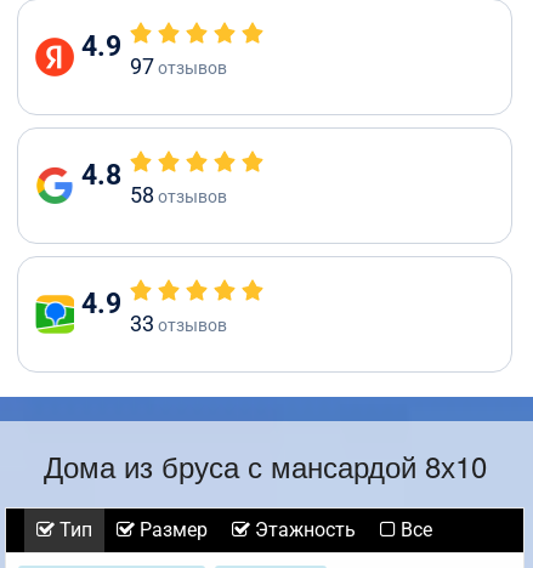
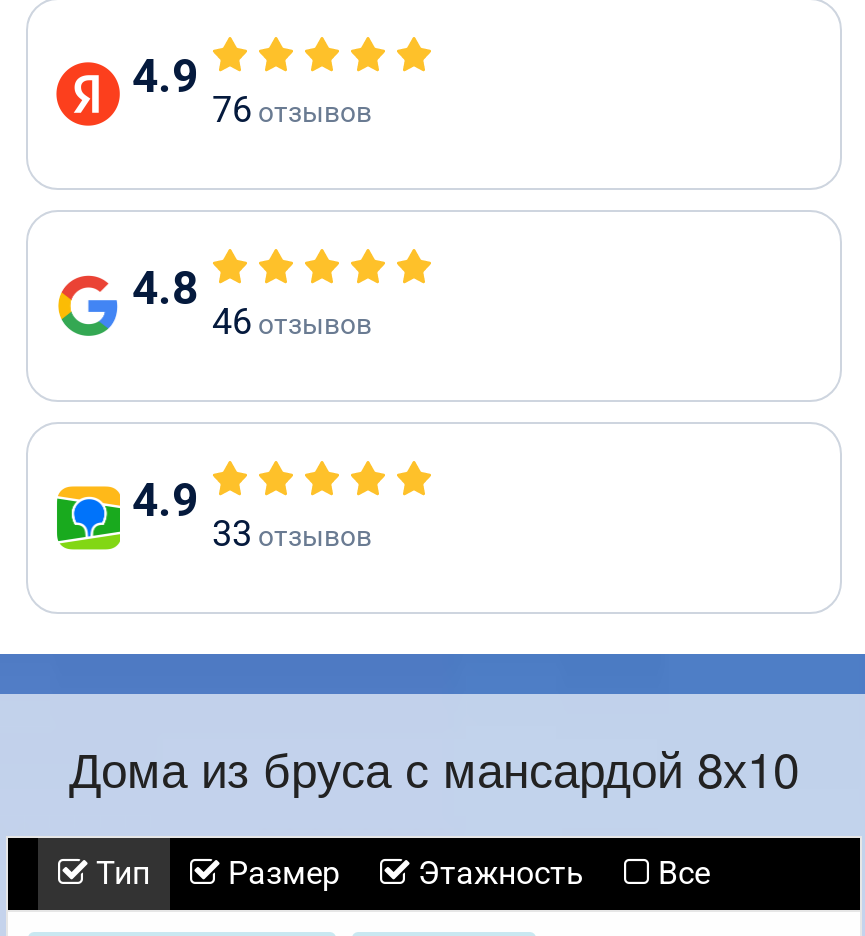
[130,53,227,79] 97 отзывов -> [212,88,372,130] 76 отзывов
[130,182,227,208] 58 отзывов -> [212,300,372,342] 46 отзывов

